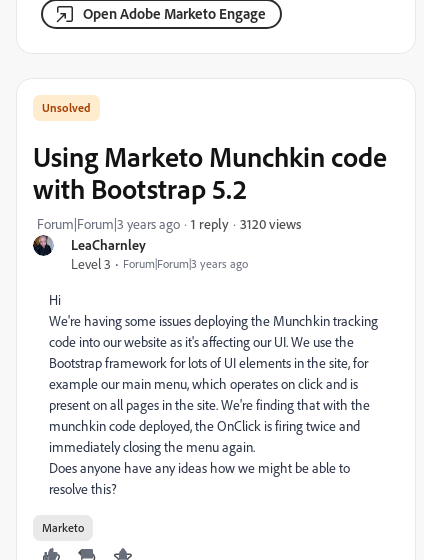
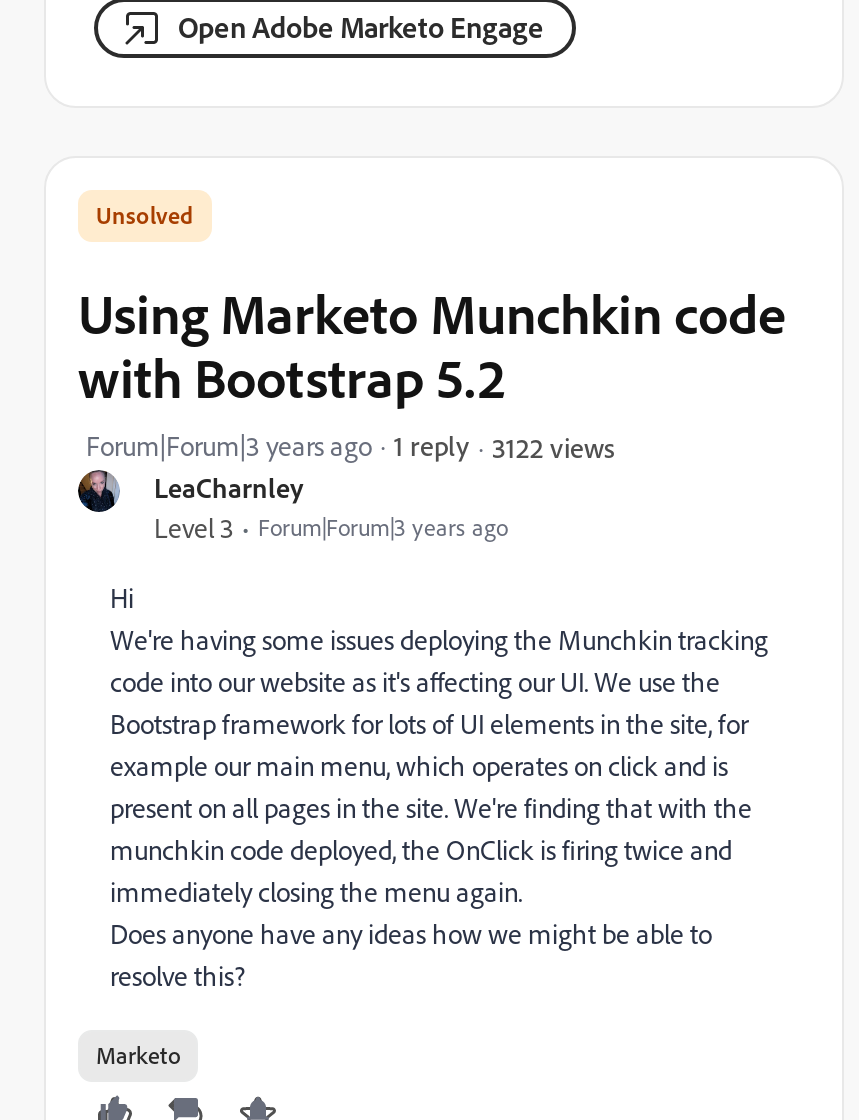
[240,214,301,231] 3120 views -> [492,429,614,463] 3122 views

